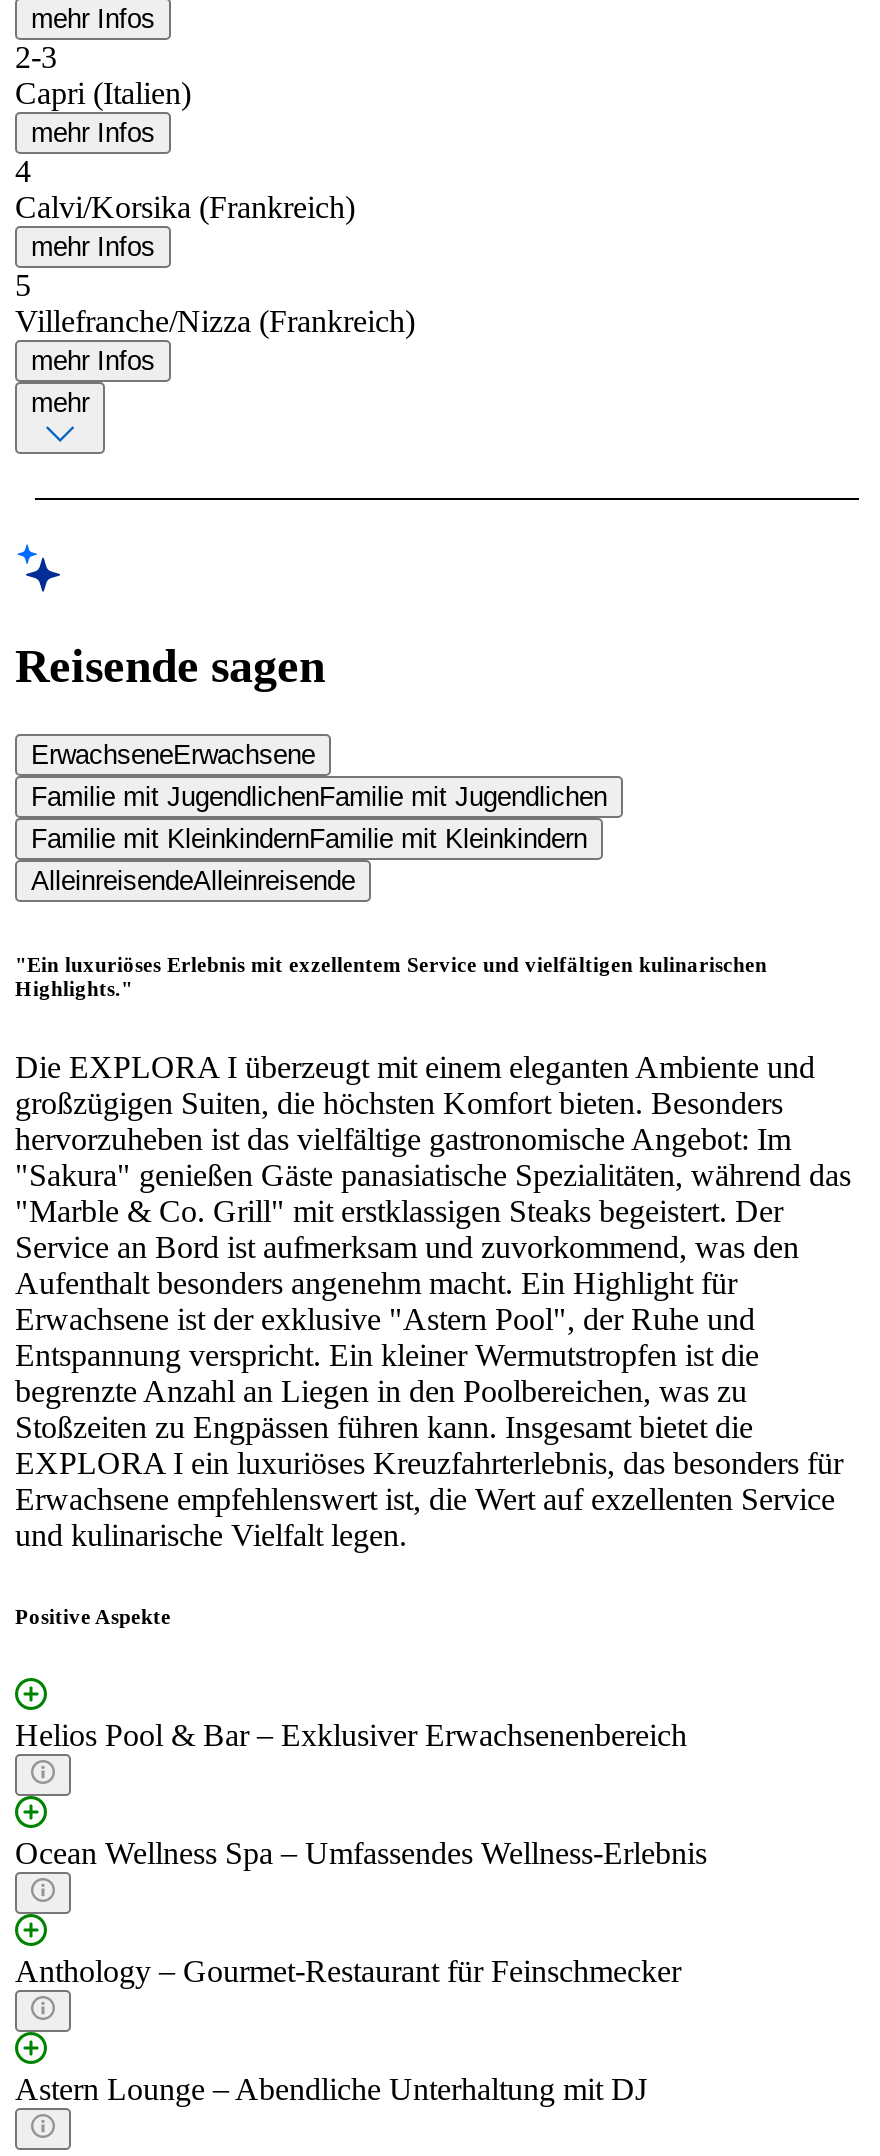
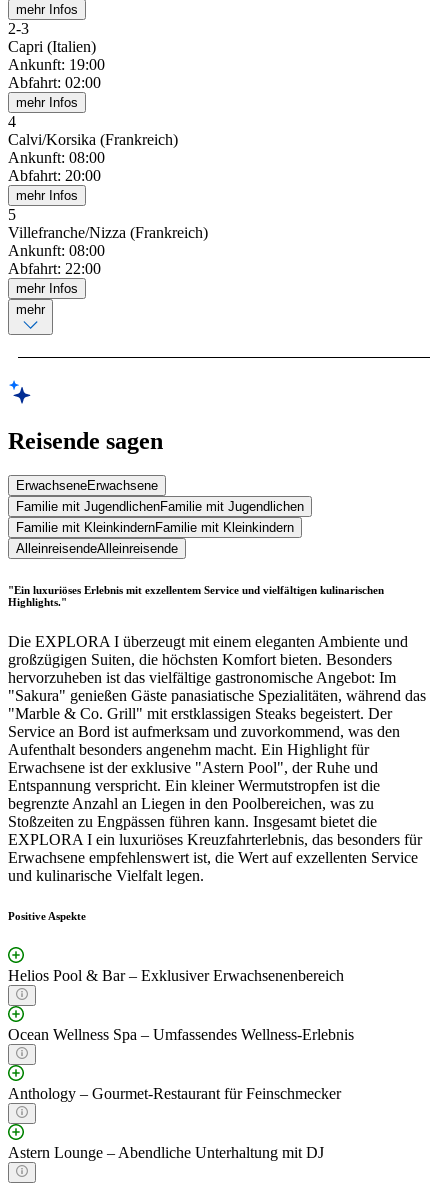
none -> [8,56,105,91] Ankunft: 19:00 | Abfahrt: 02:00
none -> [8,149,105,184] Ankunft: 08:00 | Abfahrt: 20:00
none -> [8,242,105,277] Ankunft: 08:00 | Abfahrt: 22:00

